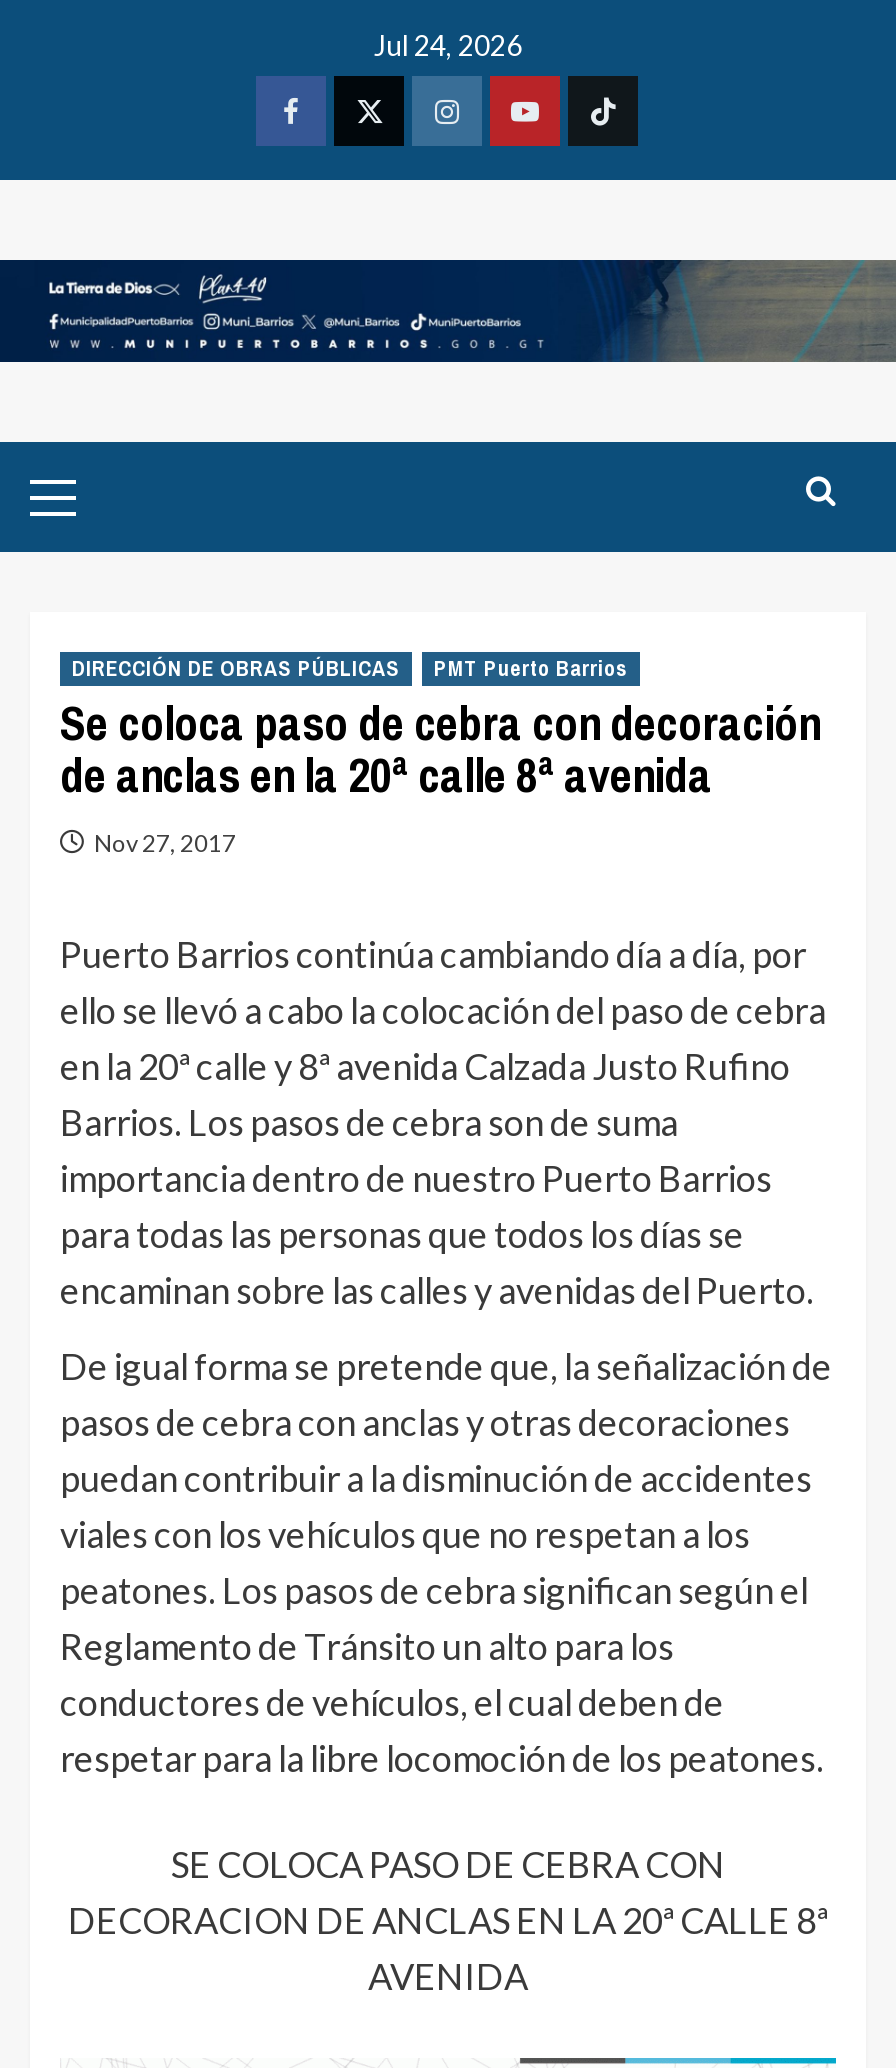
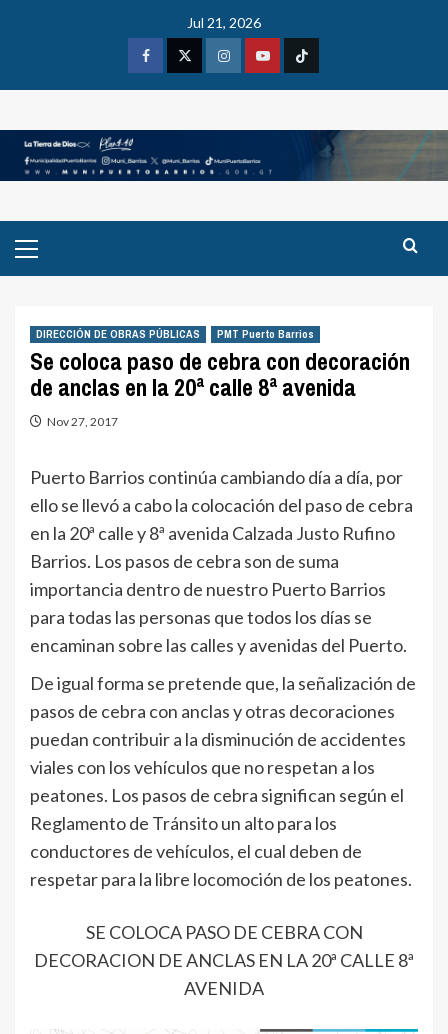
[374,28,522,62] Jul 24, 2026 -> [187,14,261,31] Jul 21, 2026

